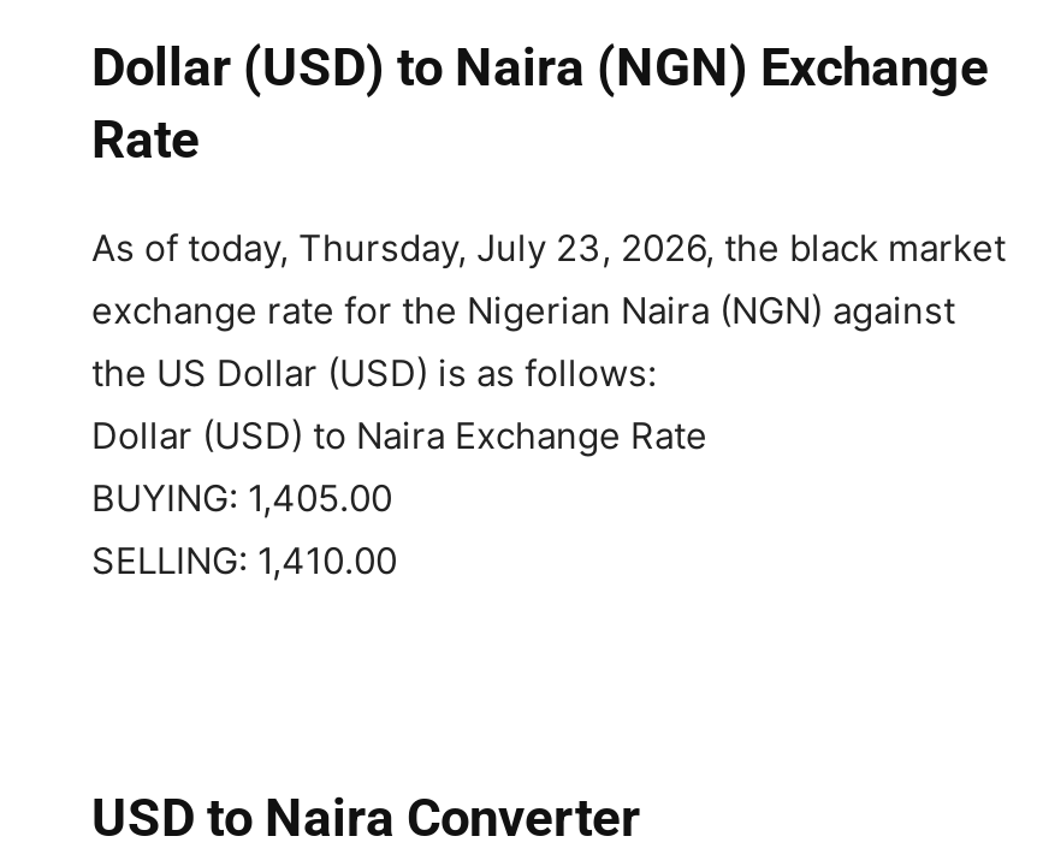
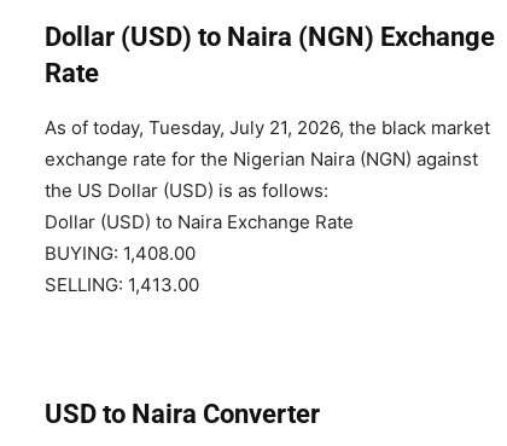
[91,225,1006,271] As of today, Thursday, July 23, 2026, the black market -> [45,116,490,139] As of today, Tuesday, July 21, 2026, the black market
[91,475,392,521] BUYING: 1,405.00 -> [45,242,196,265] BUYING: 1,408.00
[91,538,397,584] SELLING: 1,410.00 -> [45,273,199,296] SELLING: 1,413.00

